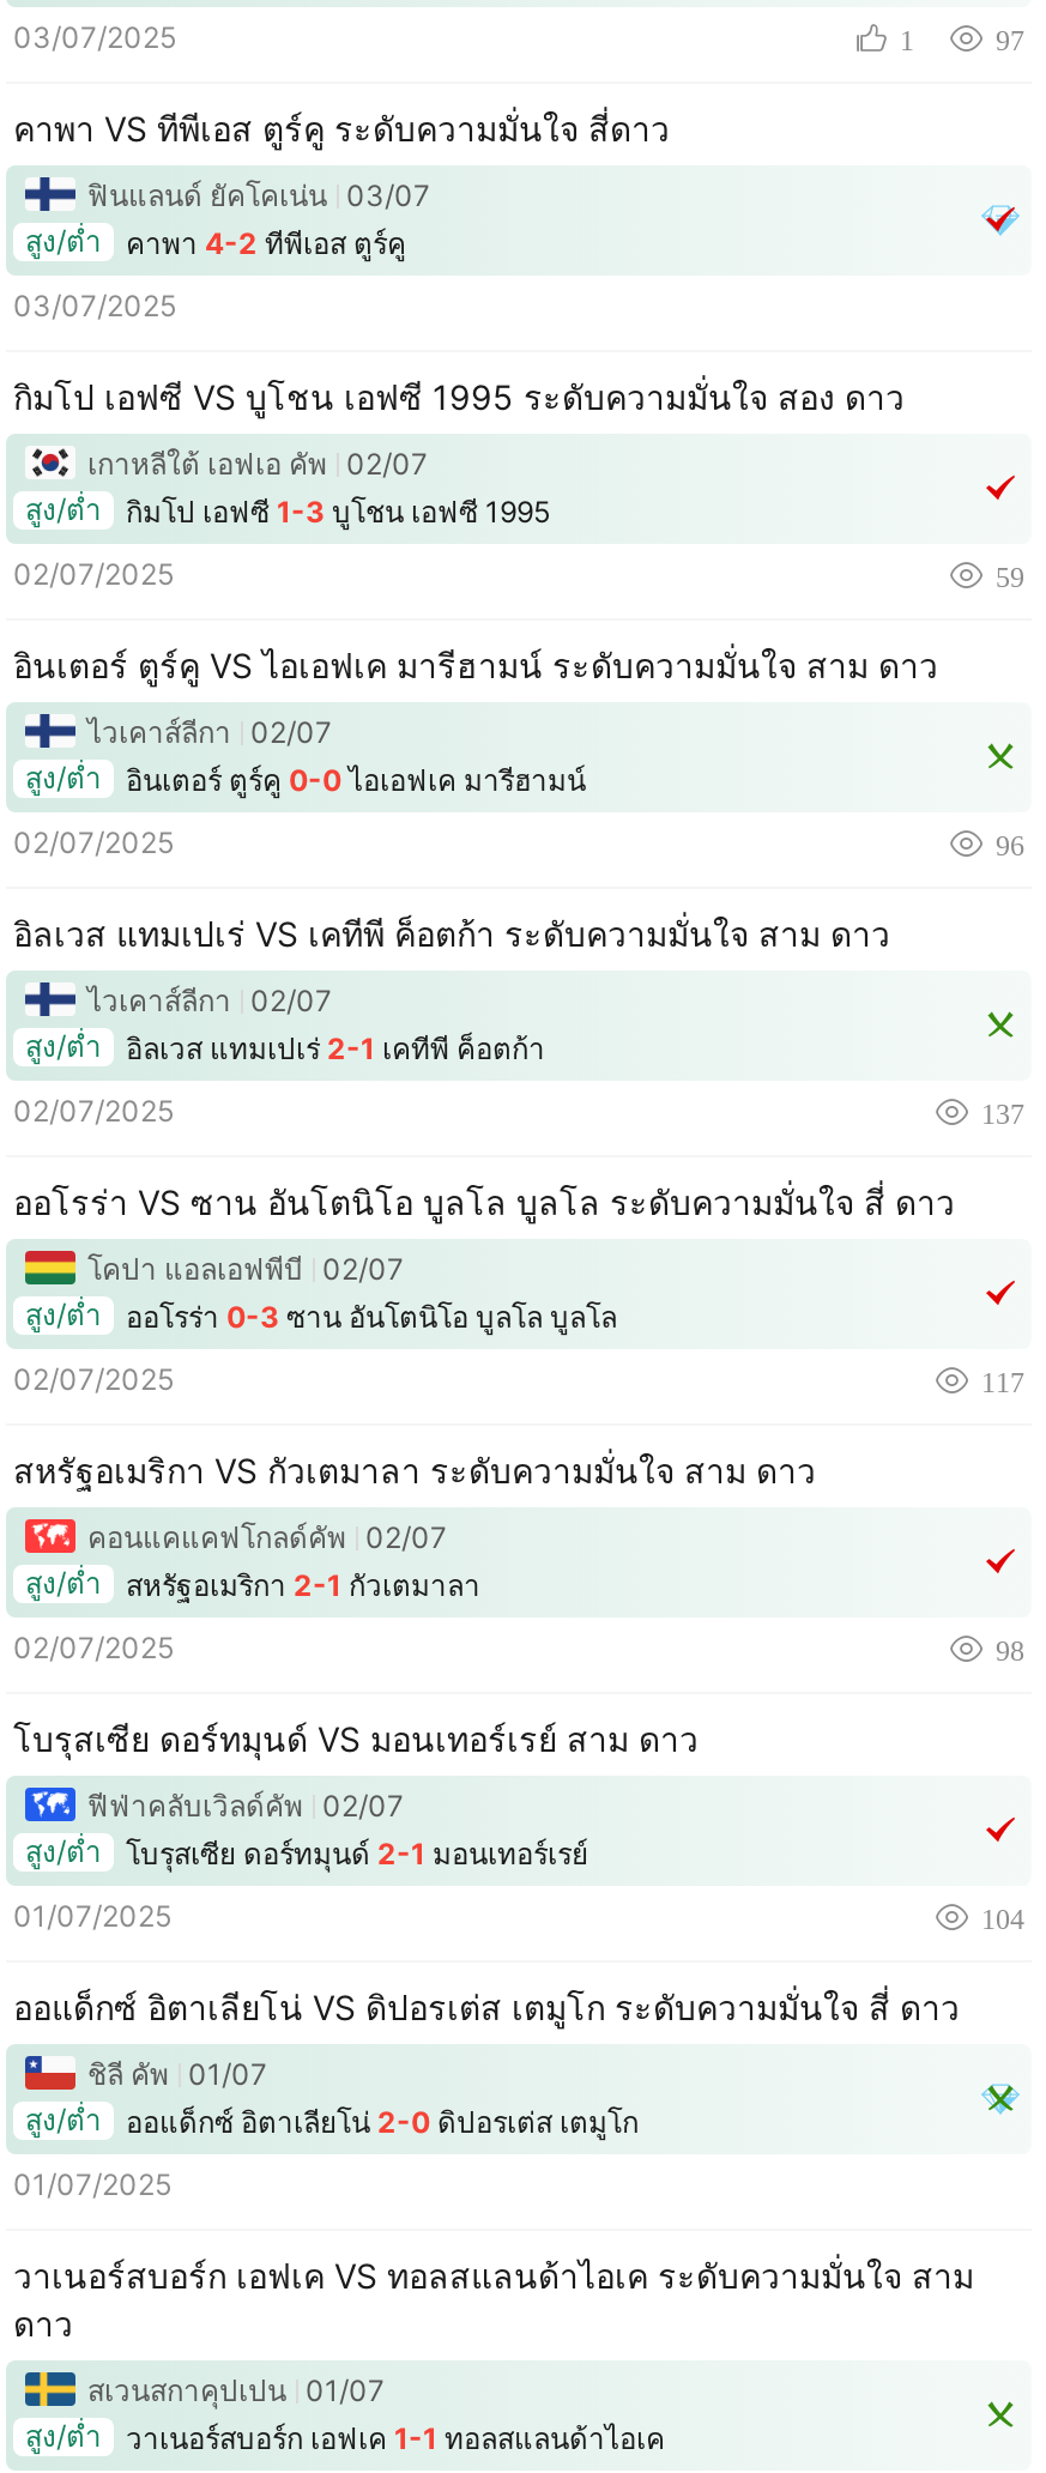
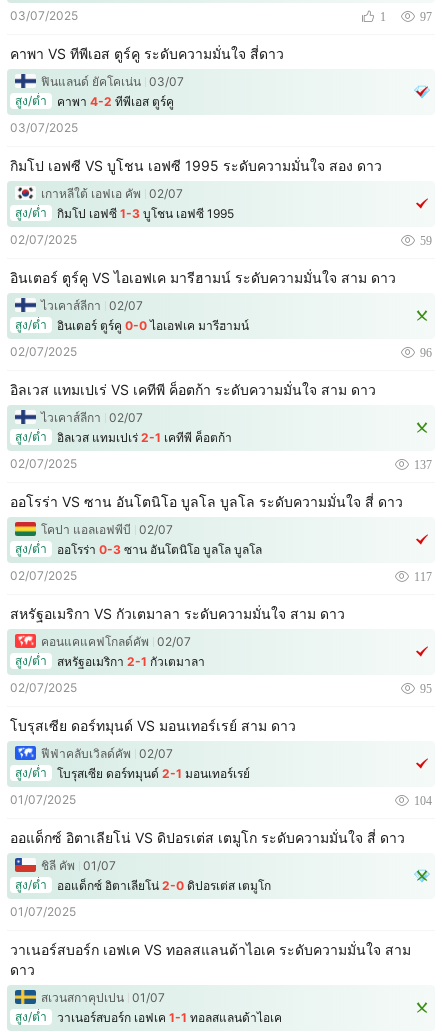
[996,1634,1024,1665] 98 -> [420,682,432,695] 95

